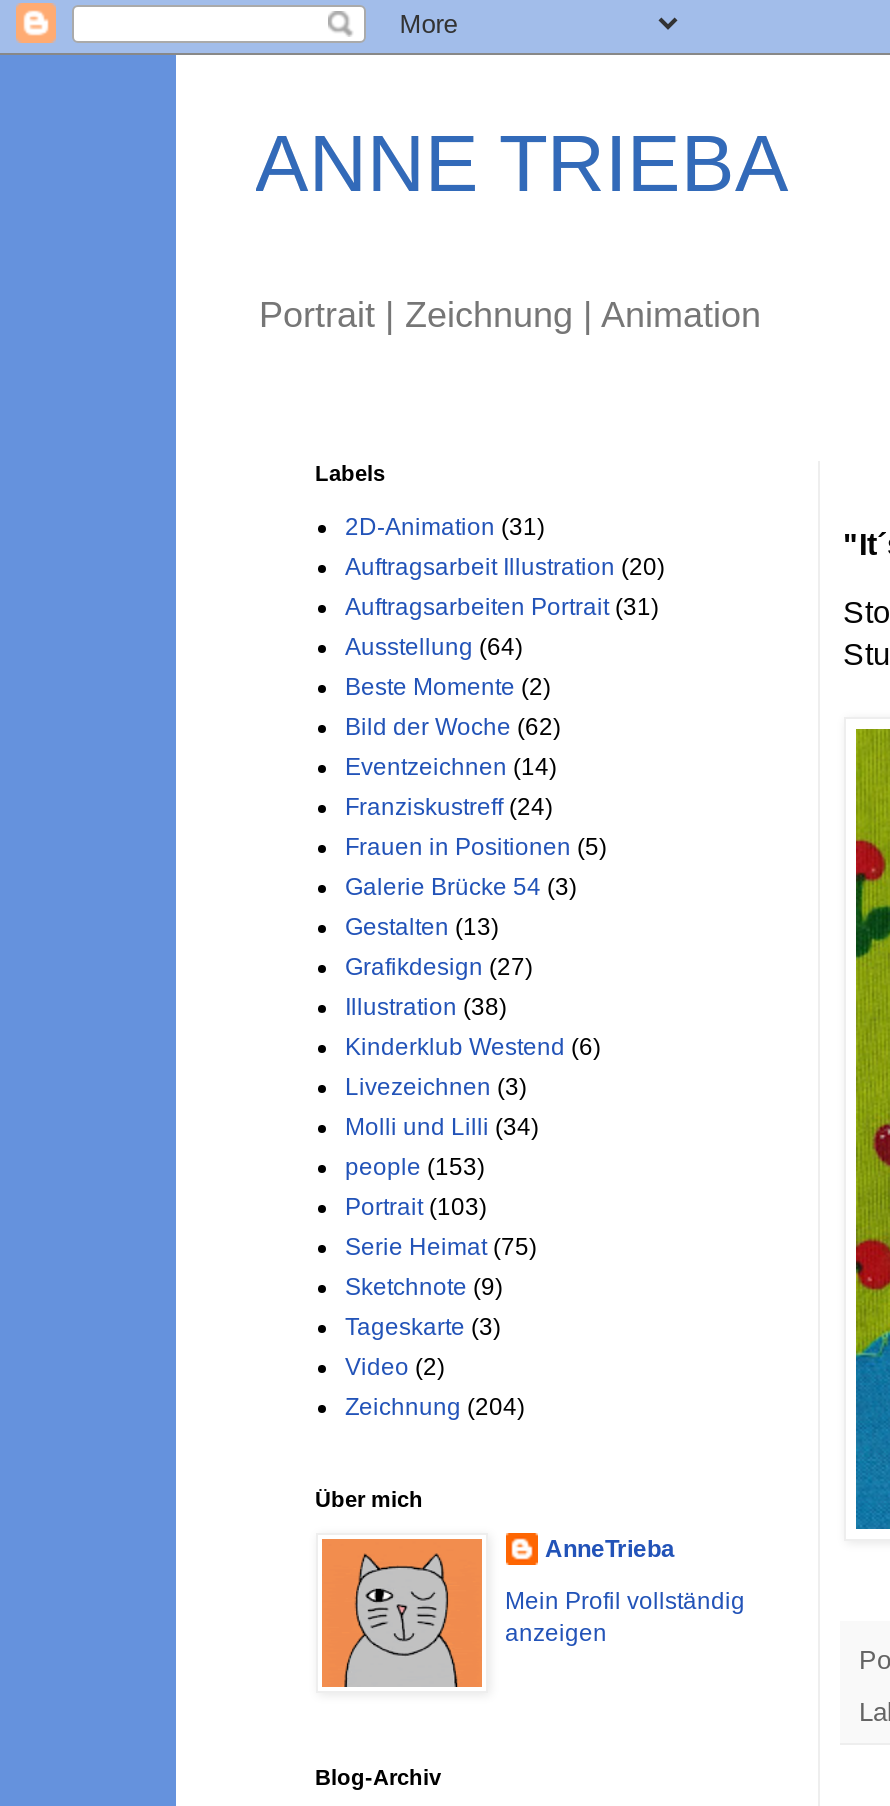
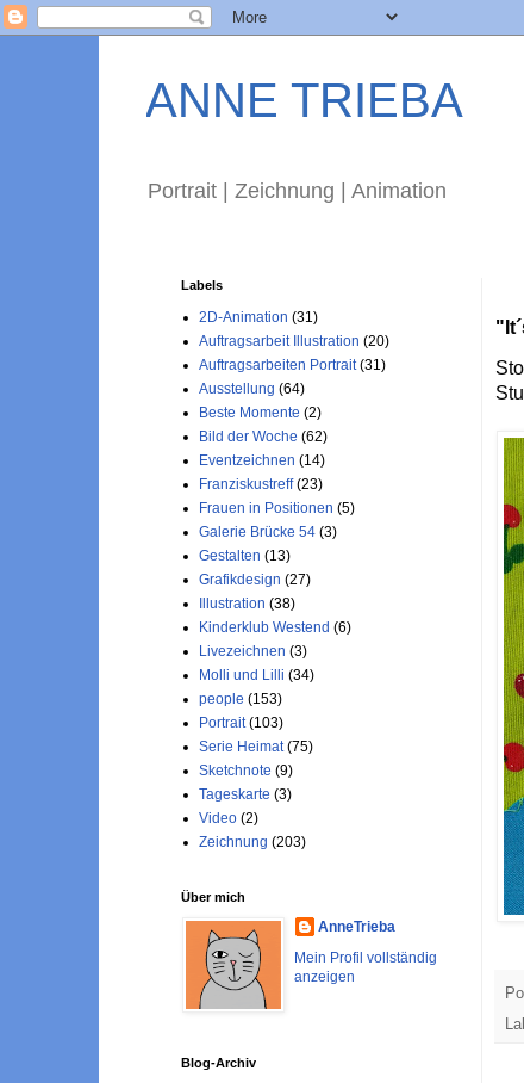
[345,793,553,821] Franziskustreff (24) -> [199,476,323,493] Franziskustreff (23)
[345,1393,525,1421] Zeichnung (204) -> [199,834,307,850] Zeichnung (203)

